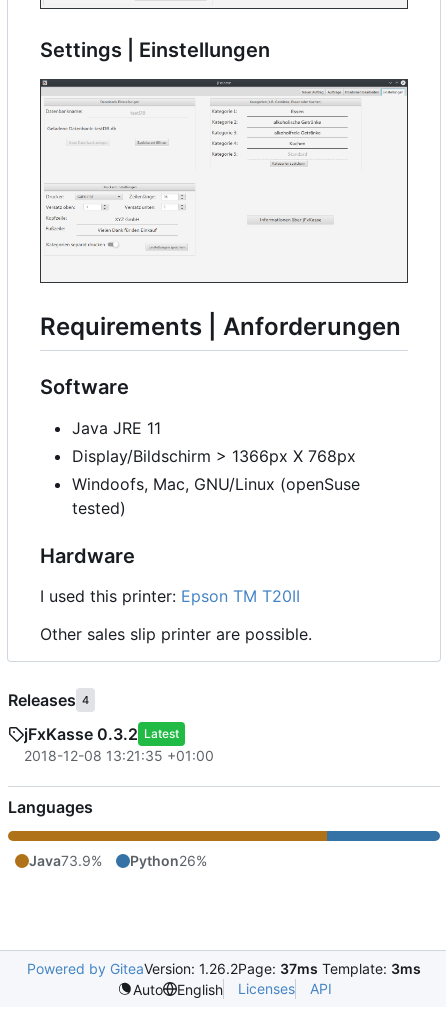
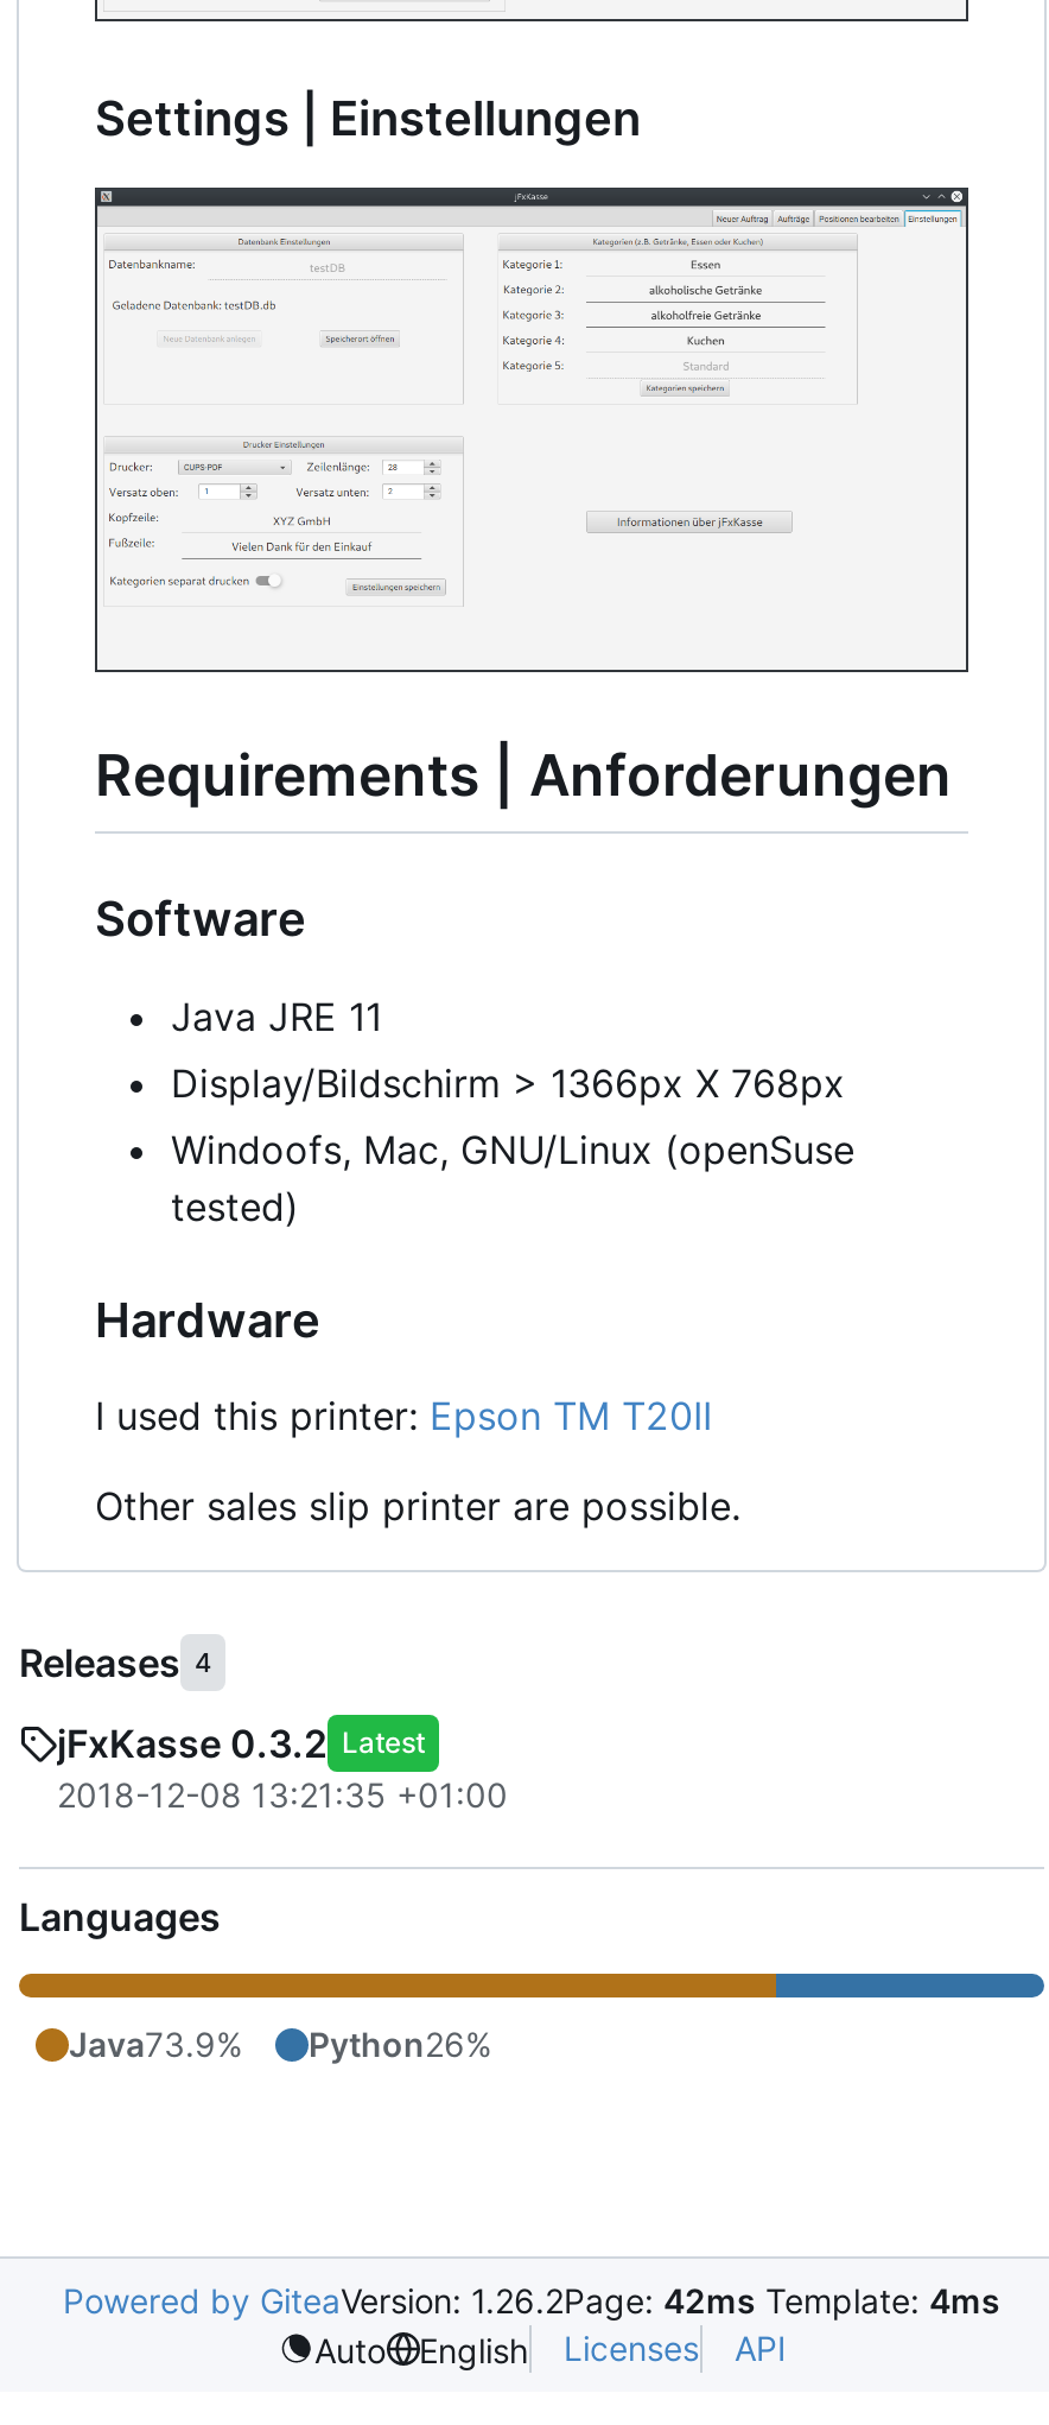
[27,960,421,977] Powered by GiteaVersion: 1.26.2Page: 37ms Template: 3ms -> [63,2280,1000,2320] Powered by GiteaVersion: 1.26.2Page: 42ms Template: 4ms

